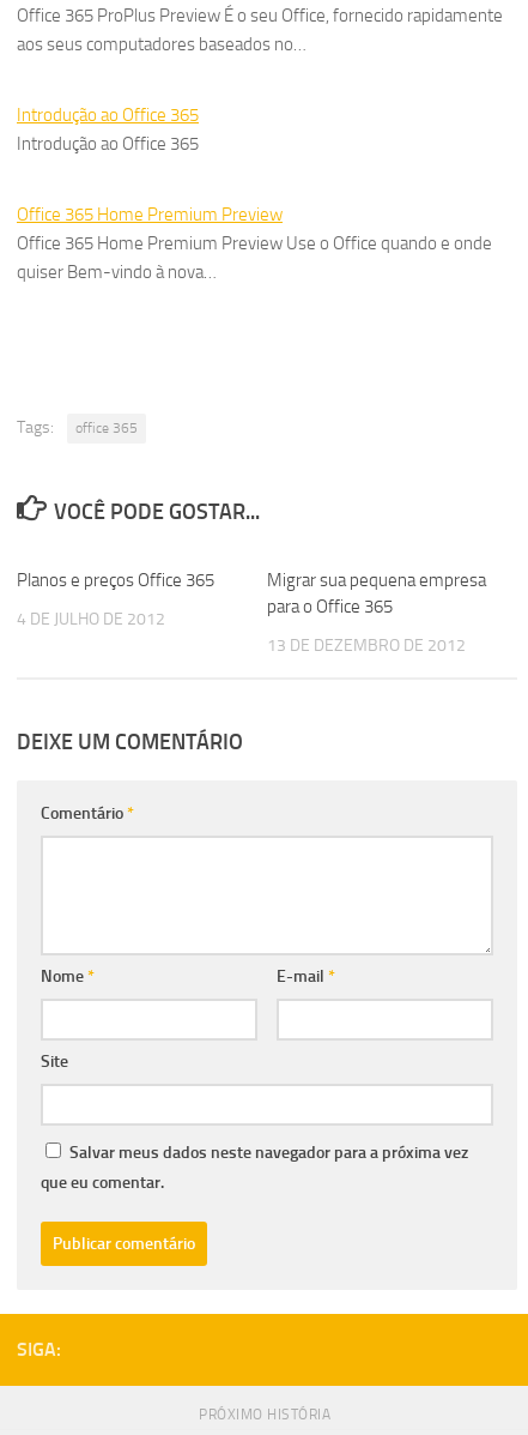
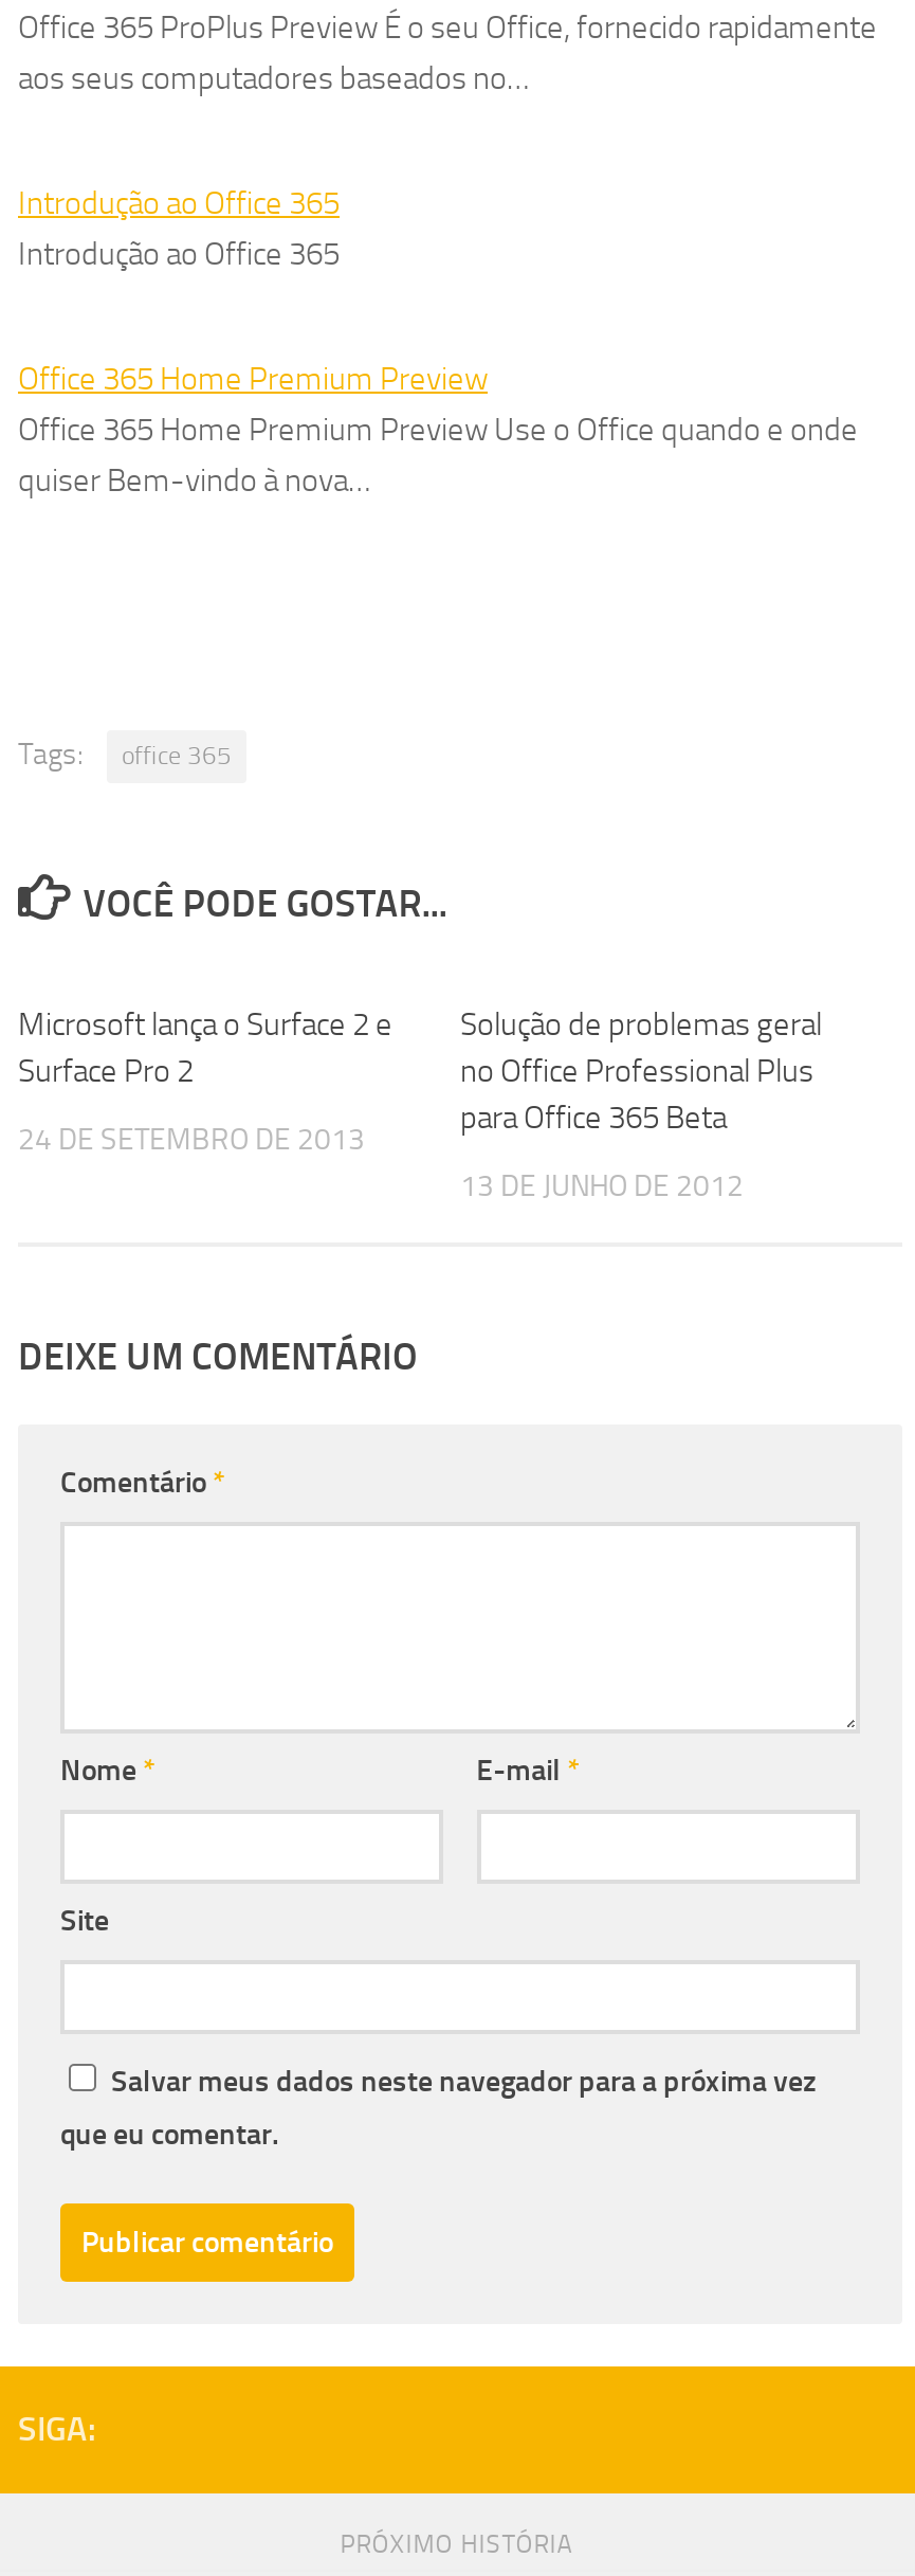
[17,569,214,591] Planos e preços Office 365 -> [18,1005,392,1090] Microsoft lança o Surface 2 e | Surface Pro 2
[267,569,486,617] Migrar sua pequena empresa | para o Office 365 -> [460,1005,822,1136] Solução de problemas geral | no Office Professional Plus | para Office 365 Beta
[17,609,165,629] 4 DE JULHO DE 2012 -> [18,1122,365,1158] 24 DE SETEMBRO DE 2013
[267,635,466,656] 13 DE DEZEMBRO DE 2012 -> [460,1168,744,1204] 13 DE JUNHO DE 2012

